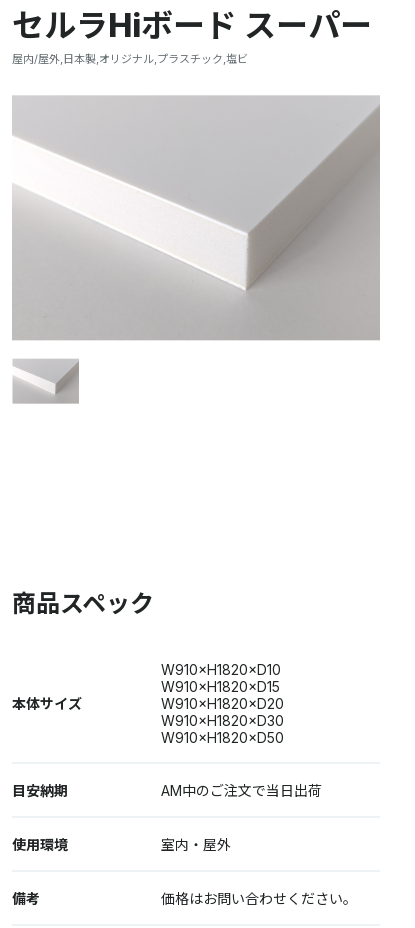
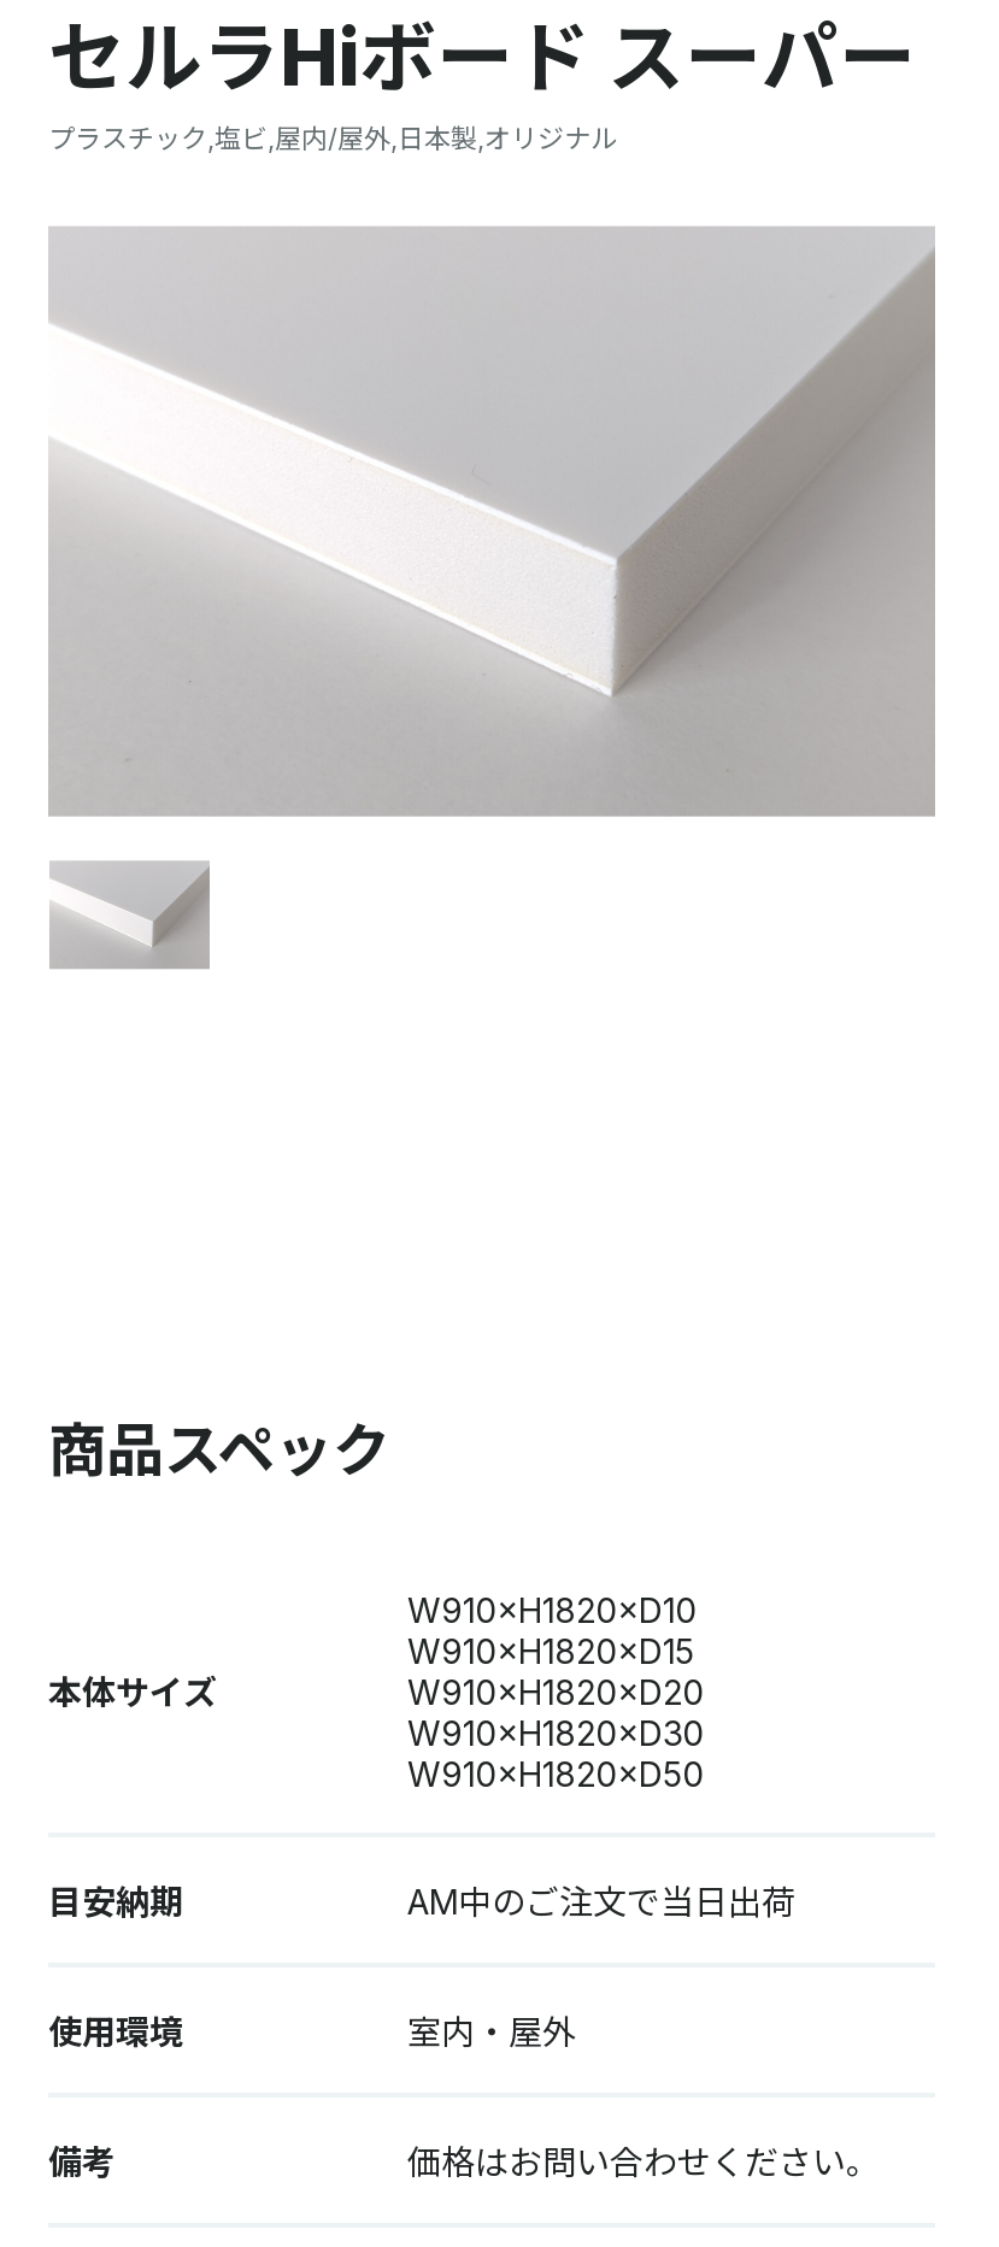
[12,52,248,66] 屋内/屋外,日本製,オリジナル,プラスチック,塩ビ -> [48,122,617,155] プラスチック,塩ビ,屋内/屋外,日本製,オリジナル

